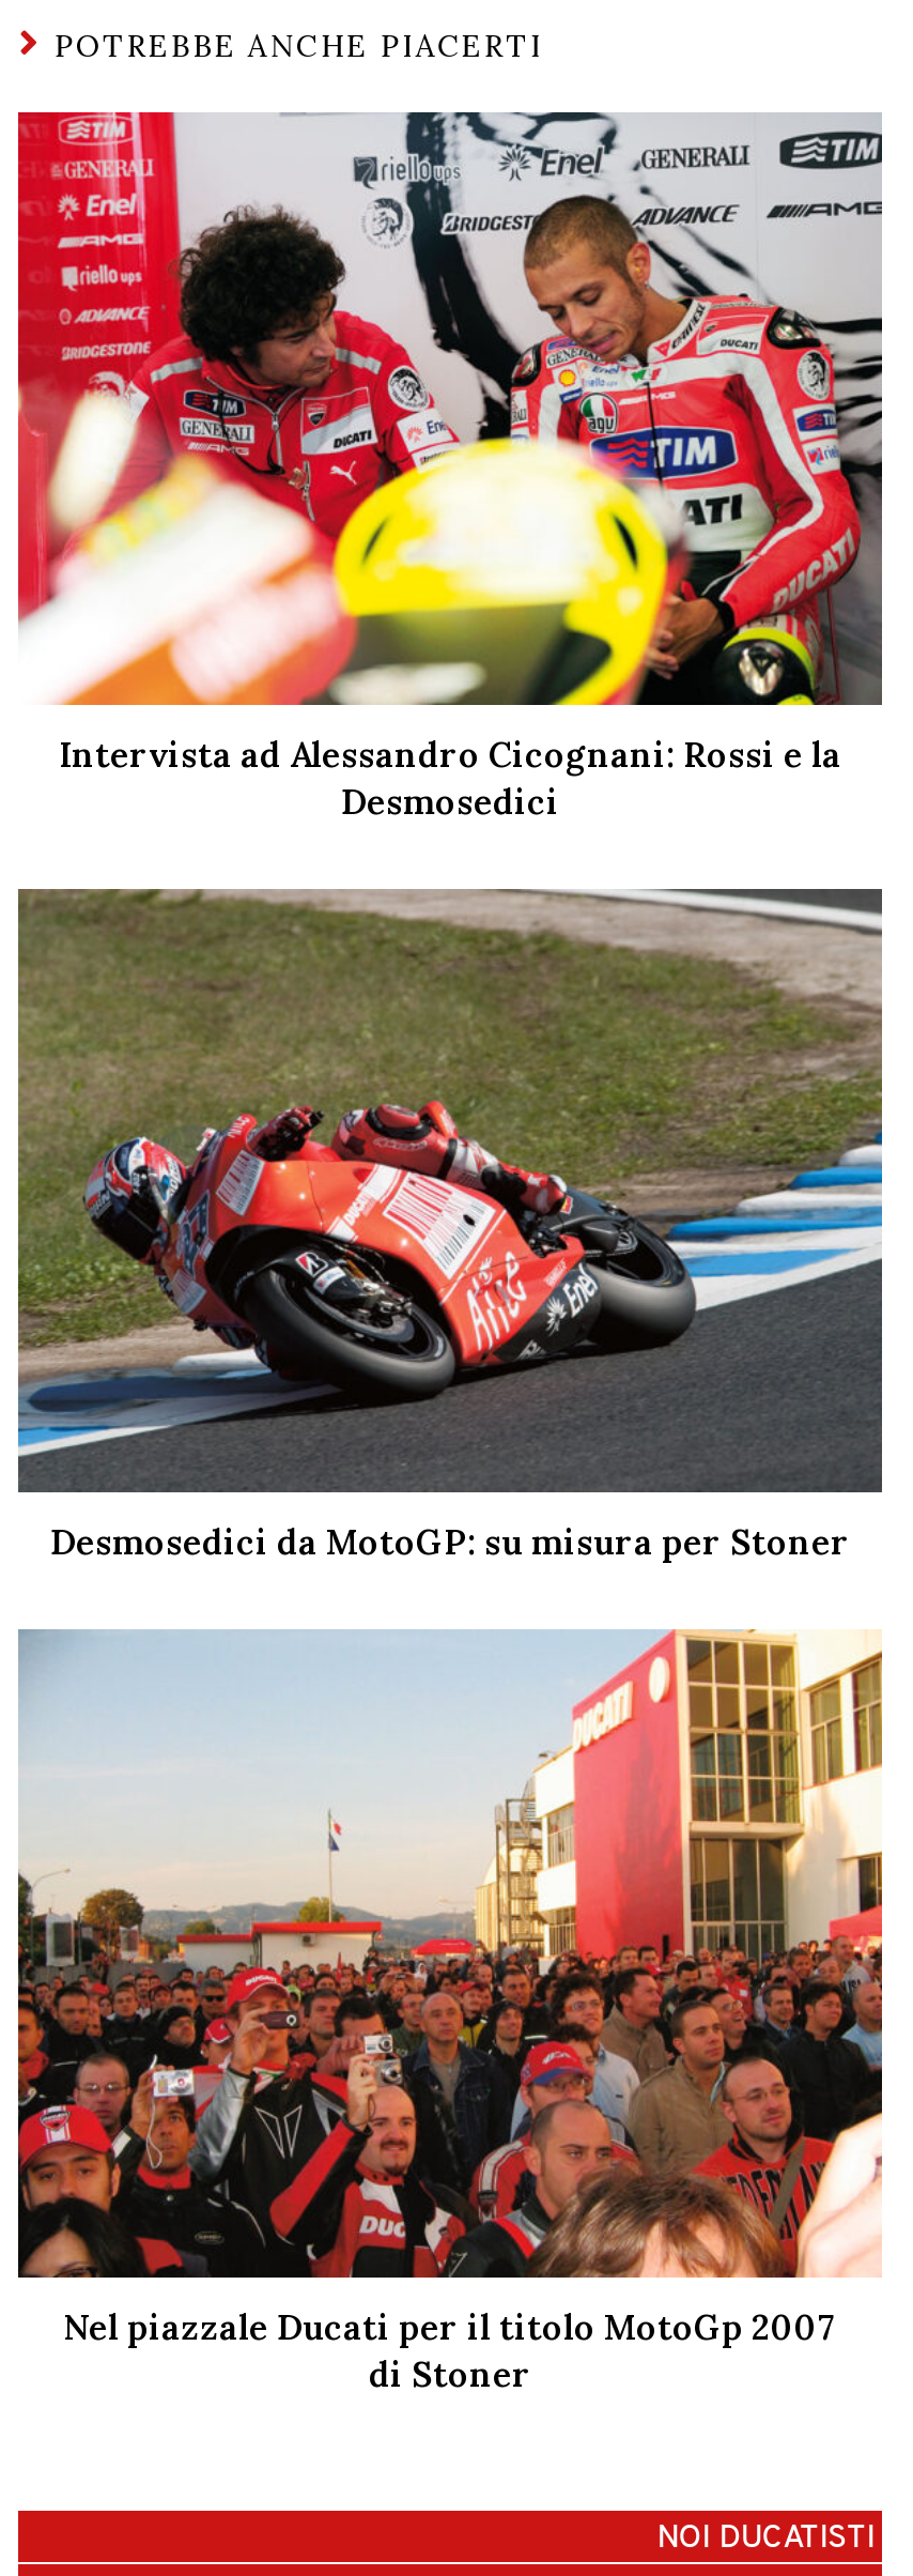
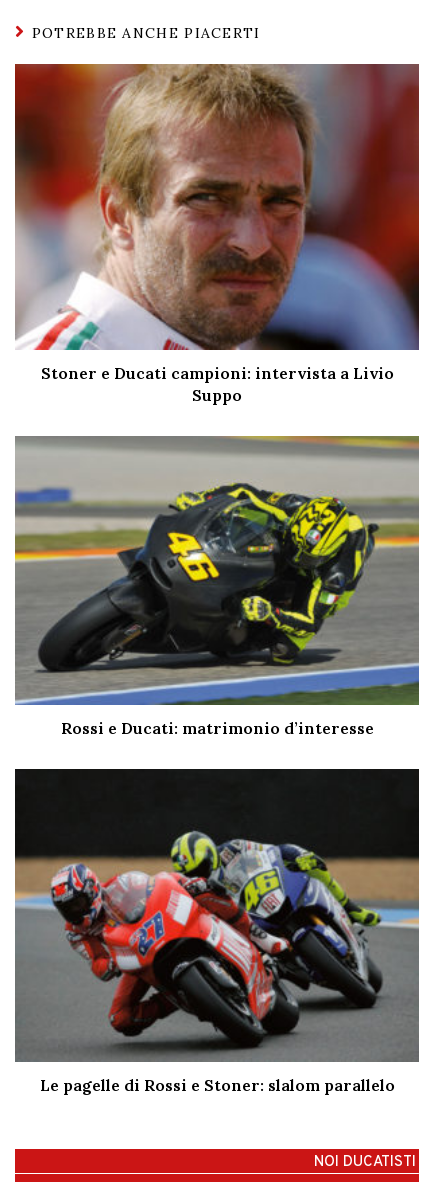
[16,110,884,823] [image] | Intervista ad Alessandro Cicognani: Rossi e la | Desmosedici -> [14,63,420,405] [image] | Stoner e Ducati campioni: intervista a Livio | Suppo
[16,887,884,1564] [image] | Desmosedici da MotoGP: su misura per Stoner -> [14,427,420,738] [image] | Rossi e Ducati: matrimonio d’interesse
[16,1629,884,2395] [image] | Nel piazzale Ducati per il titolo MotoGp 2007 | di Stoner -> [14,768,420,1095] [image] | Le pagelle di Rossi e Stoner: slalom parallelo

